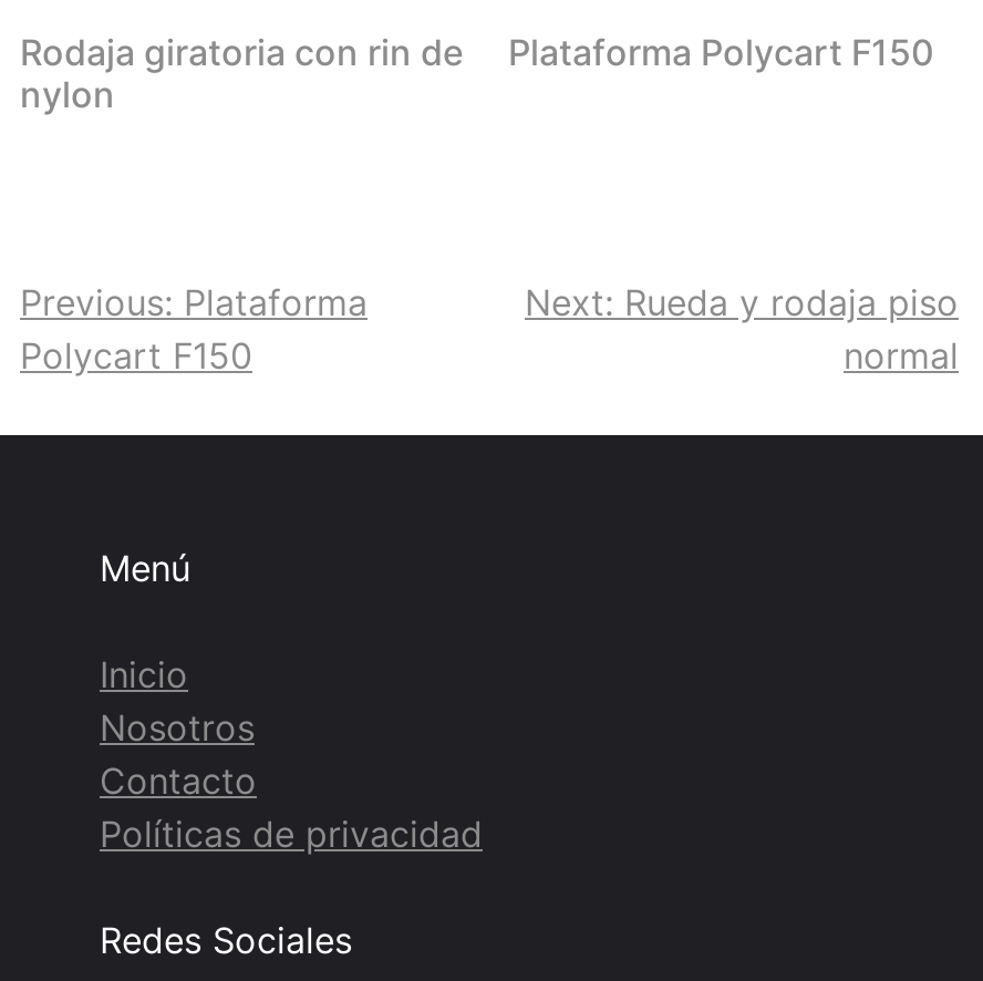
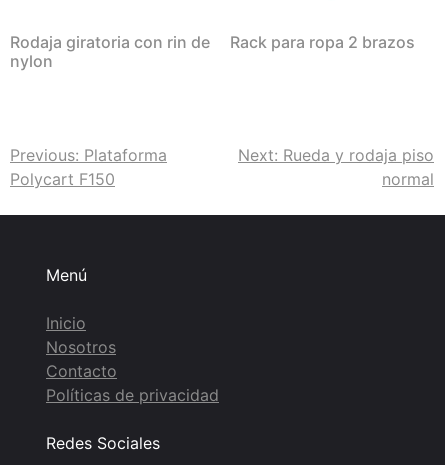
[508,30,933,74] Plataforma Polycart F150 -> [230,32,415,52] Rack para ropa 2 brazos

